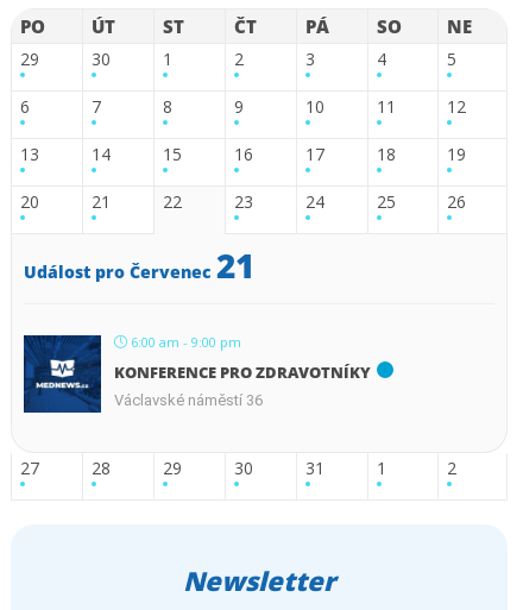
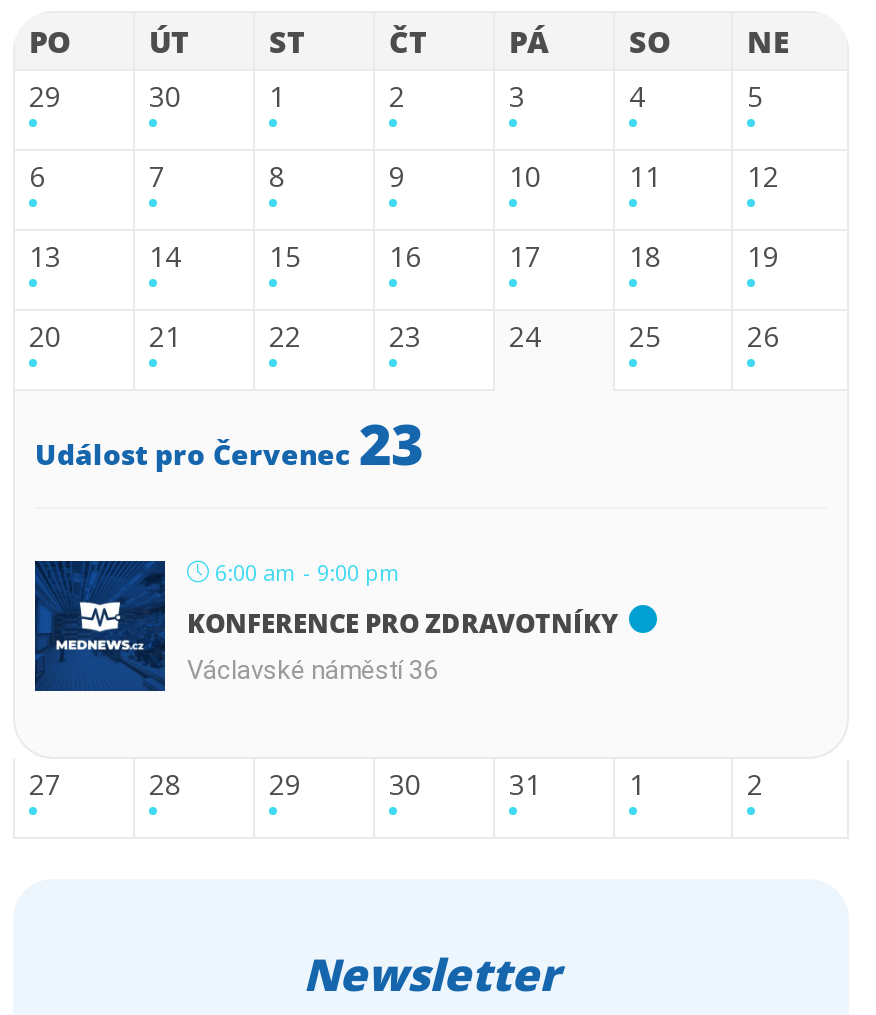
[24,242,254,287] Událost pro Červenec 21 -> [35,404,423,480] Událost pro Červenec 23

